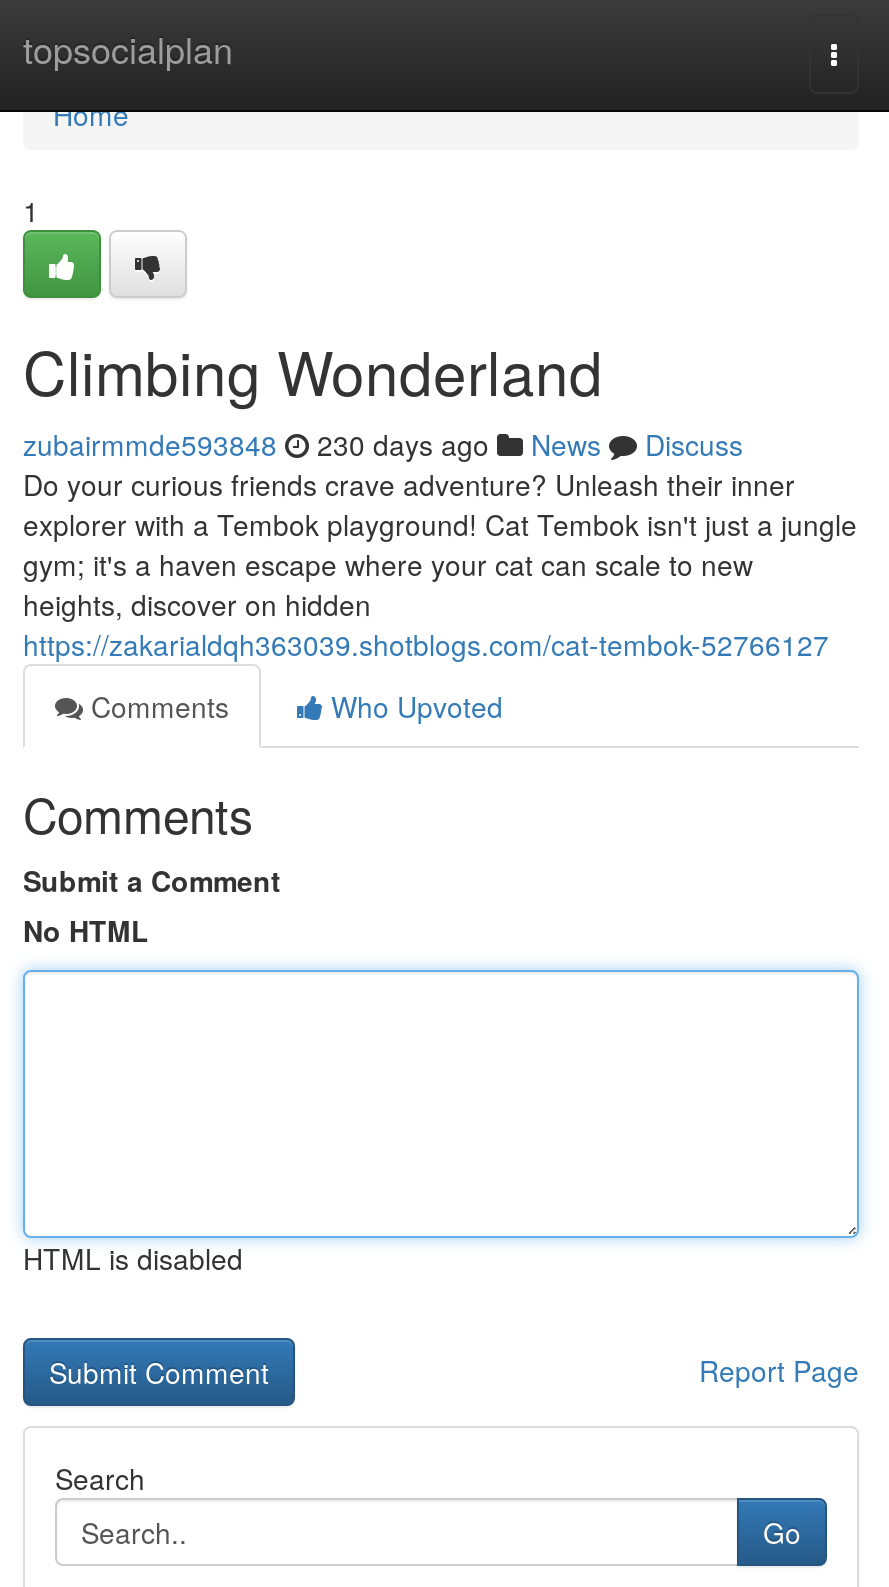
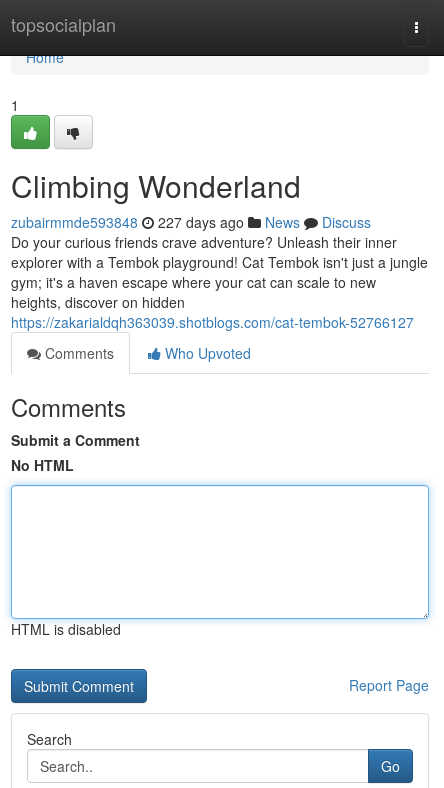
[23,424,743,464] zubairmmde593848 230 days ago News Discuss -> [11,212,371,232] zubairmmde593848 227 days ago News Discuss

